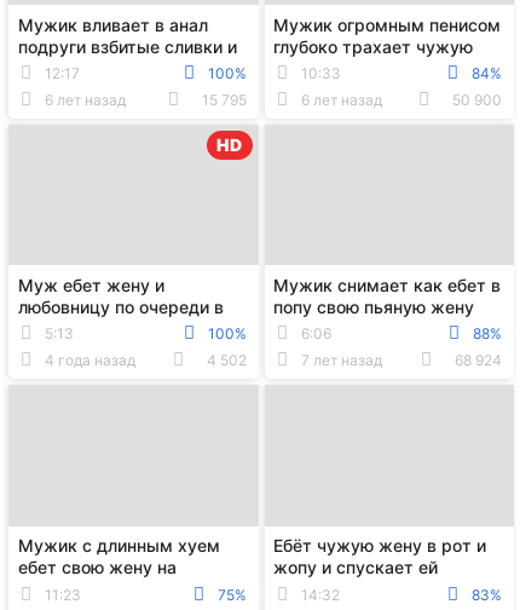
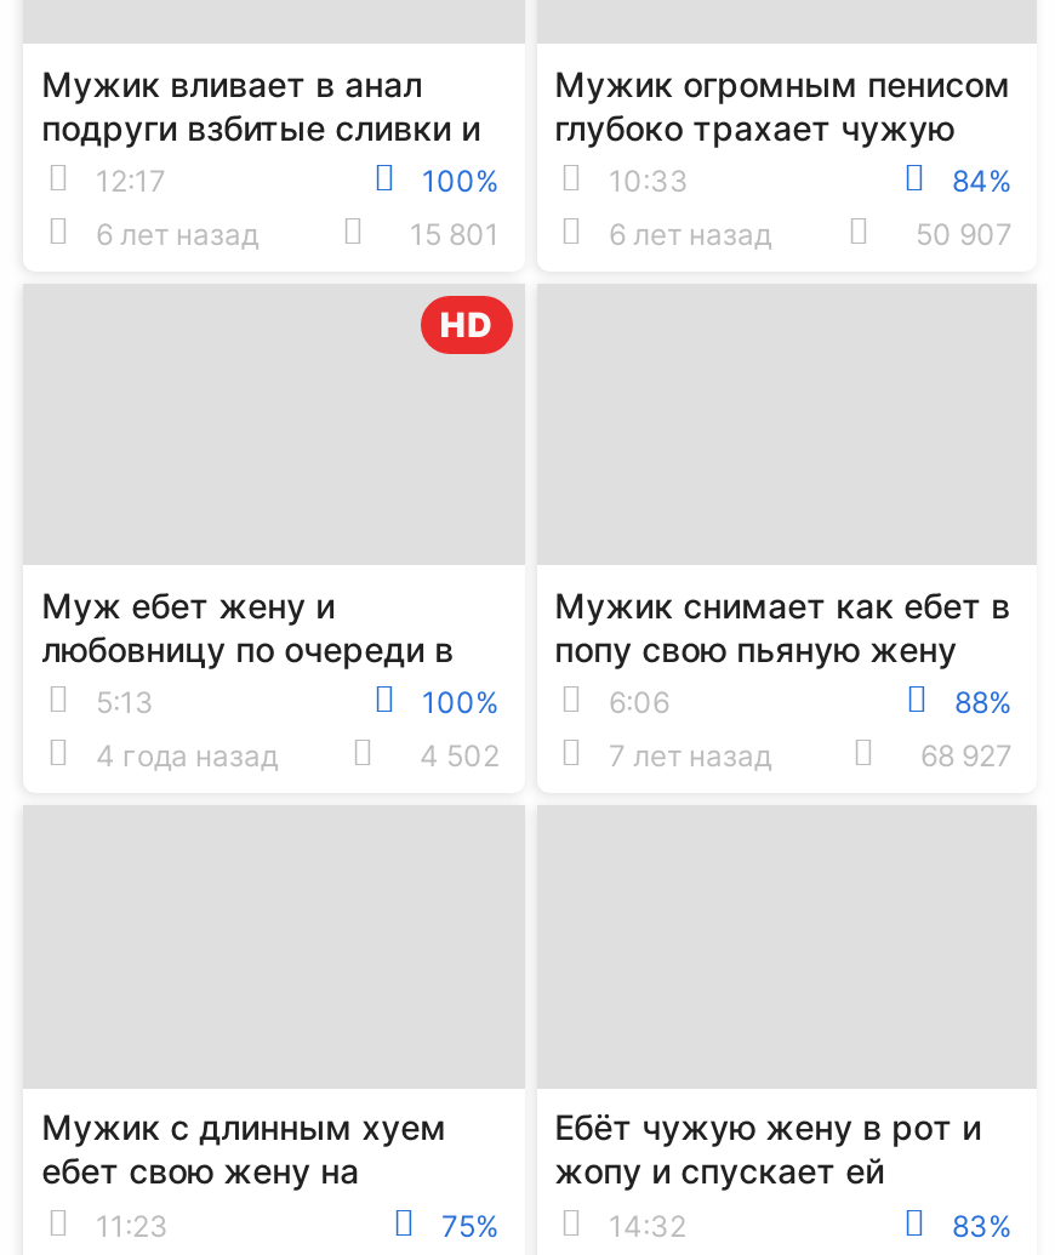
[201,91,246,109] 15 795 -> [410,217,500,253] 15 801
[452,91,502,109] 50 900 -> [916,217,1013,253] 50 907
[455,352,502,370] 68 924 -> [920,738,1013,775] 68 927

